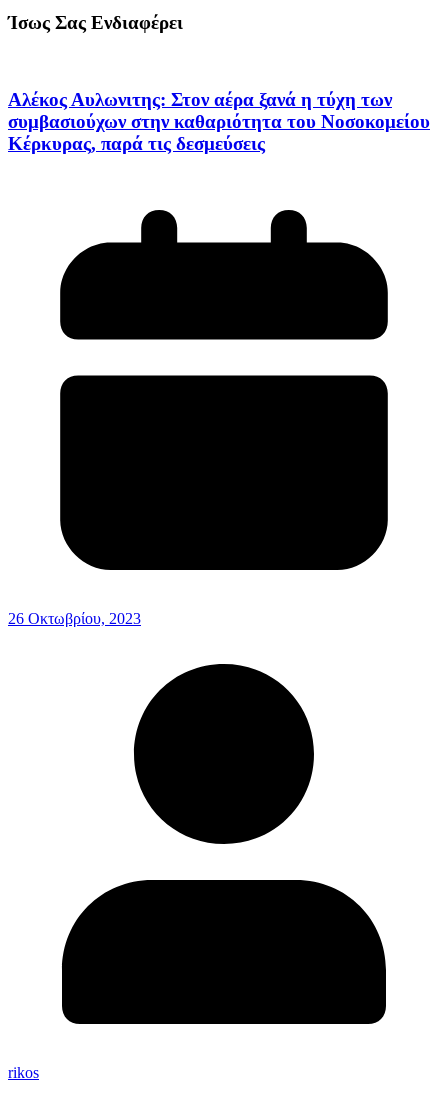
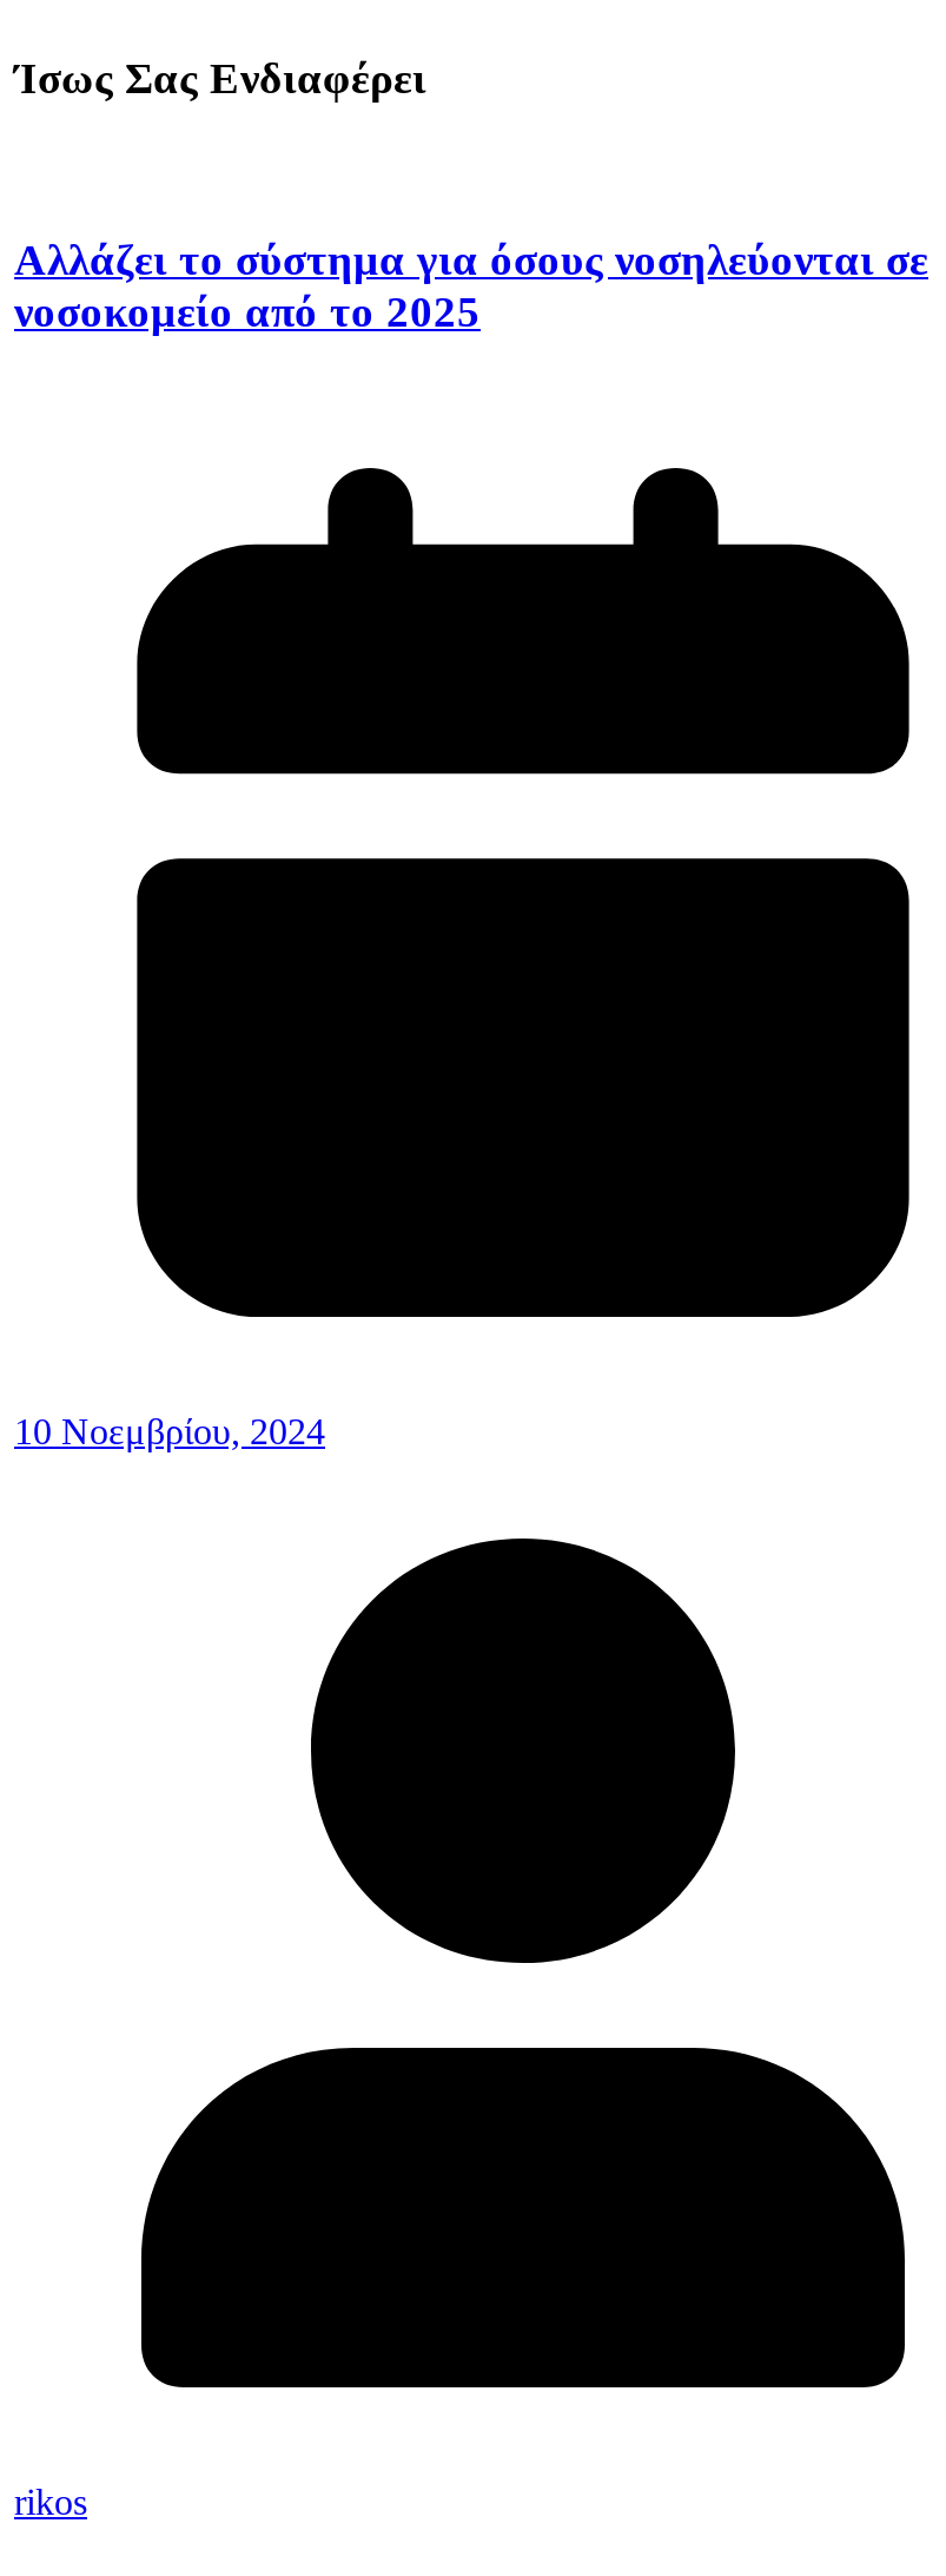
[8,89,430,154] Αλέκος Αυλωνιτης: Στον αέρα ξανά η τύχη των | συμβασιούχων στην καθαριότητα του Νοσοκομείου | Κέρκυρας, παρά τις δεσμεύσεις -> [14,236,928,337] Αλλάζει το σύστημα για όσους νοσηλεύονται σε | νοσοκομείο από το 2025
[8,610,141,627] 26 Οκτωβρίου, 2023 -> [14,1411,325,1452] 10 Νοεμβρίου, 2024

